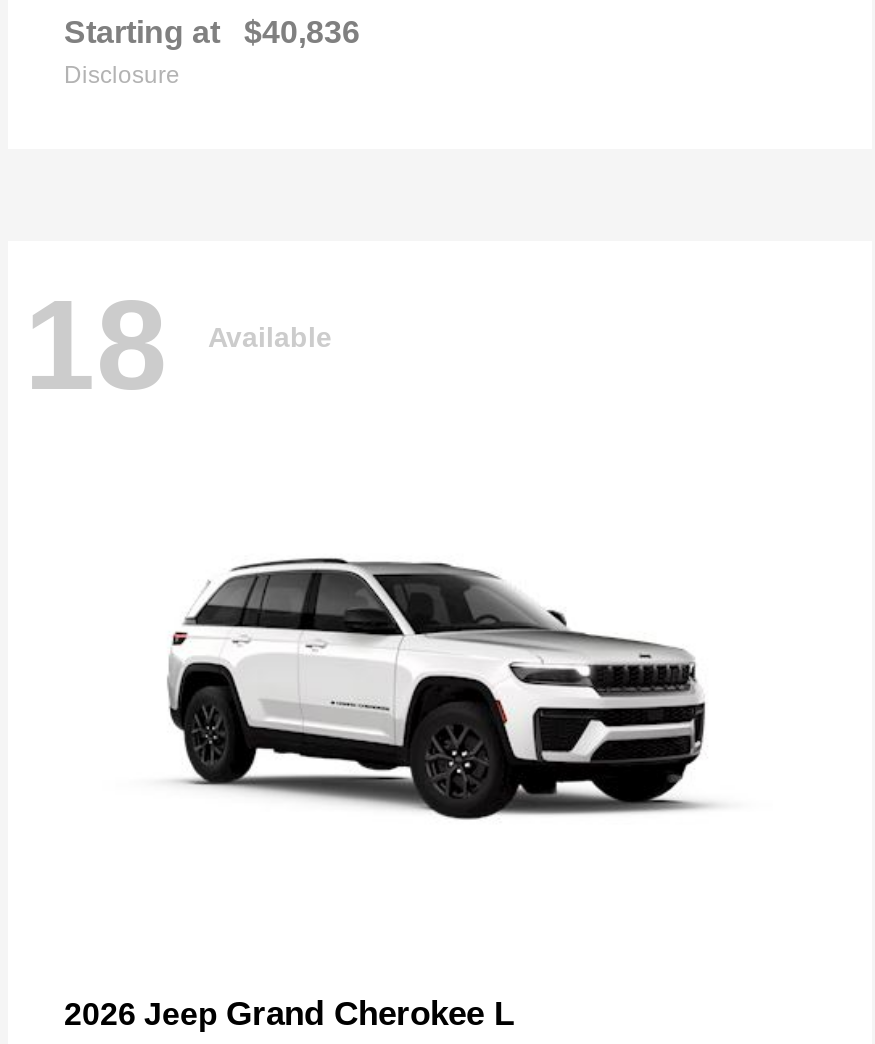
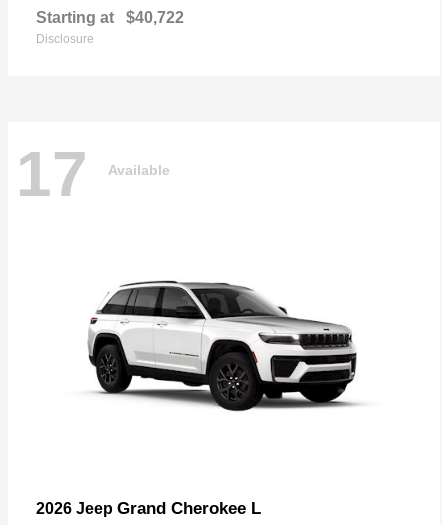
[64,15,360,49] Starting at $40,836 -> [36,9,184,26] Starting at $40,722
[24,274,332,418] 18 Available -> [16,138,170,210] 17 Available

